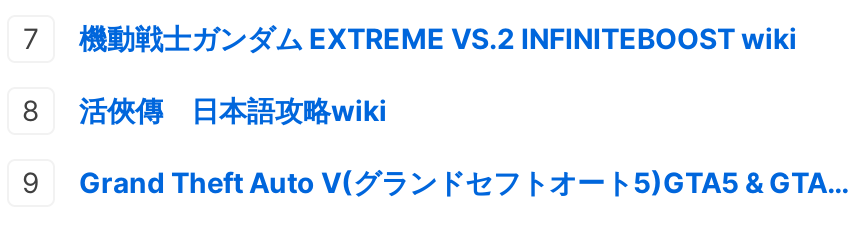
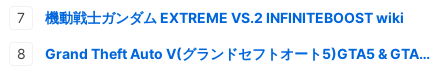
[79,92,387,126] 活俠傳 日本語攻略wiki -> none

